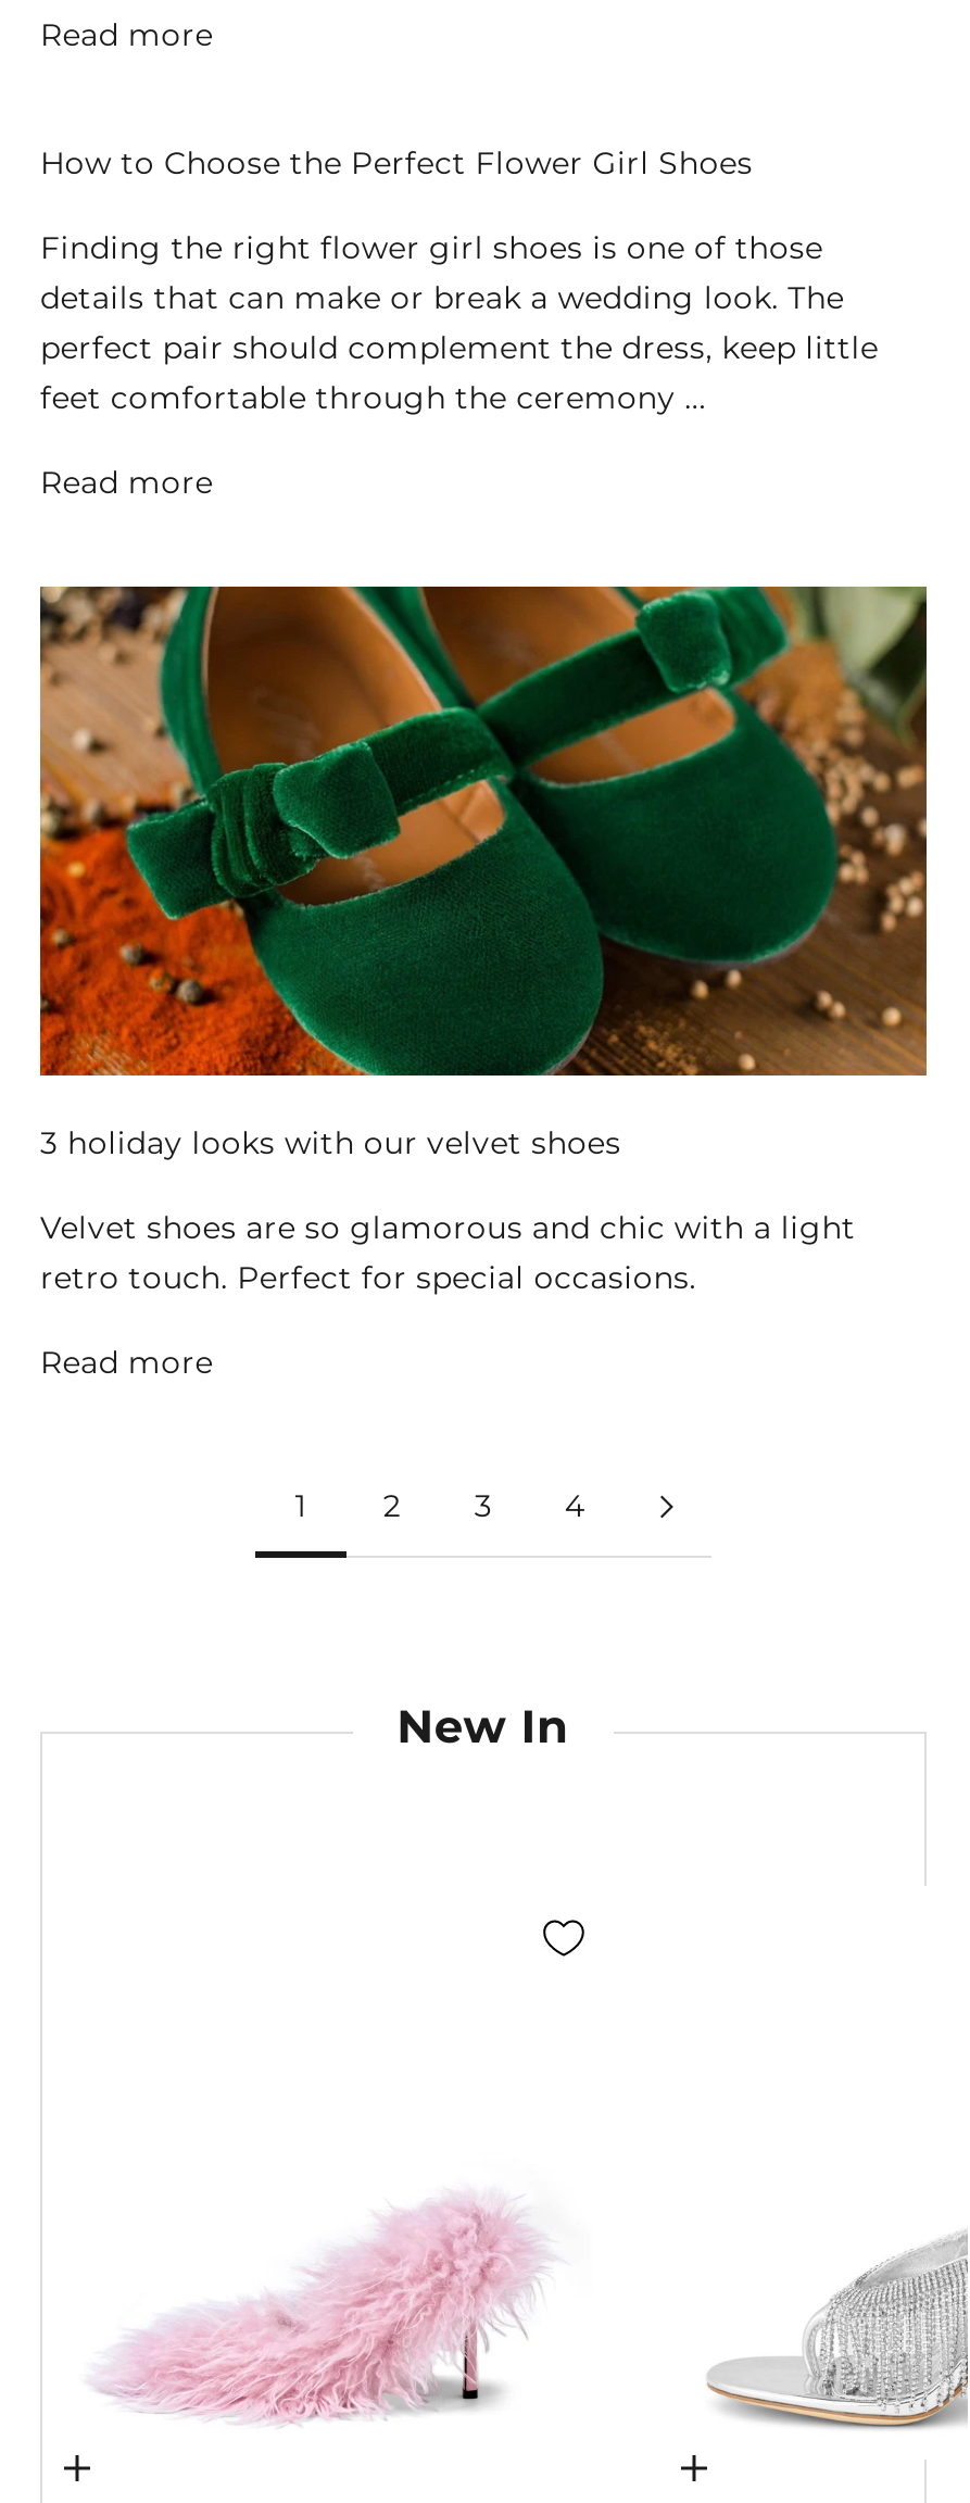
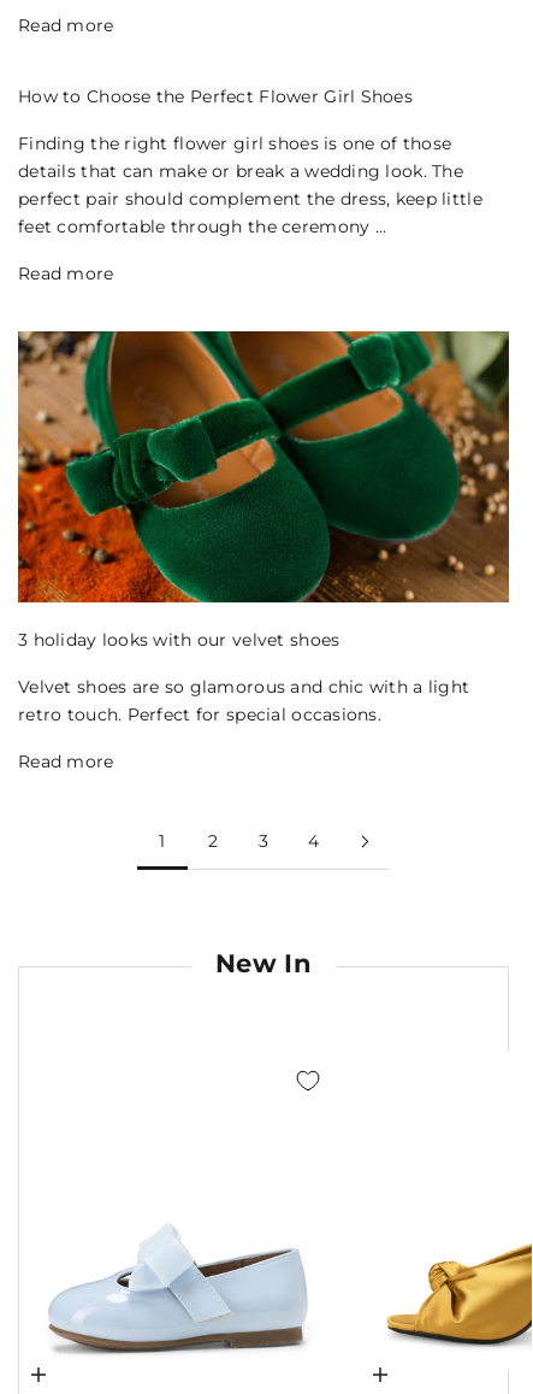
[97,2197,562,2429] [image] -> [48,1225,308,1354] [image]
[707,2234,963,2429] [image] -> [386,1245,529,1352] [image]

